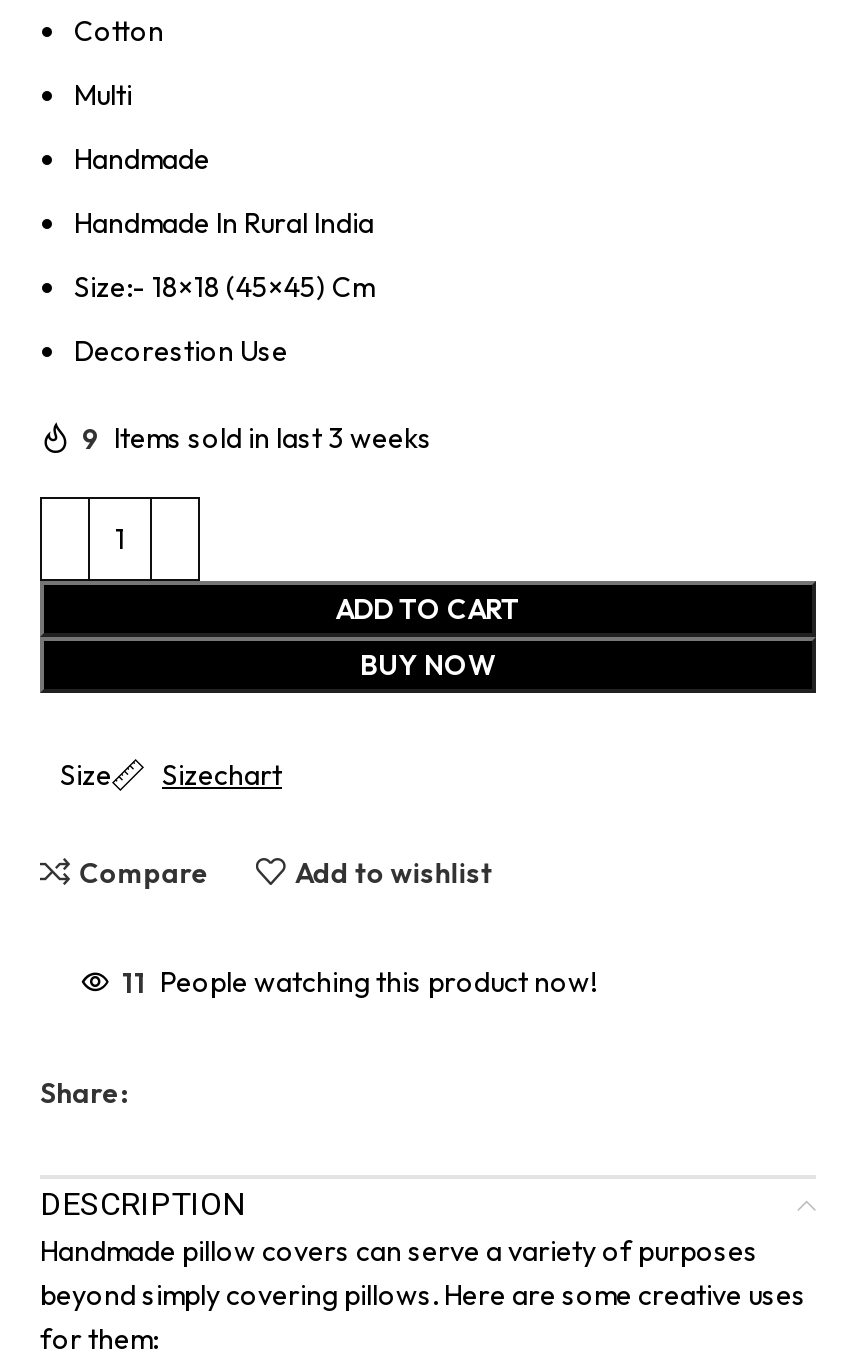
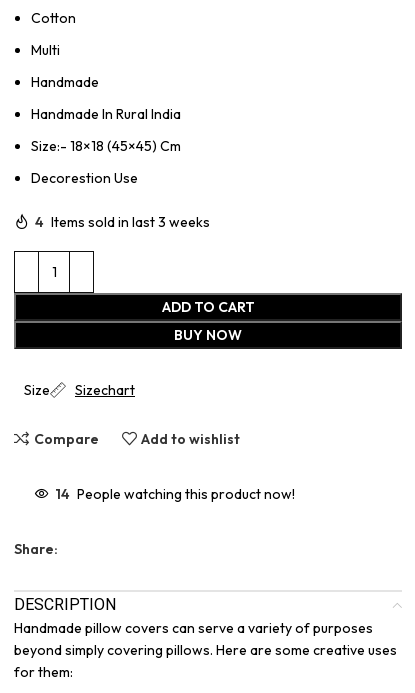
[82,421,432,457] 9 Items sold in last 3 weeks -> [35,213,210,231] 4 Items sold in last 3 weeks
[122,965,596,1001] 11 People watching this product now! -> [55,485,295,503] 14 People watching this product now!

